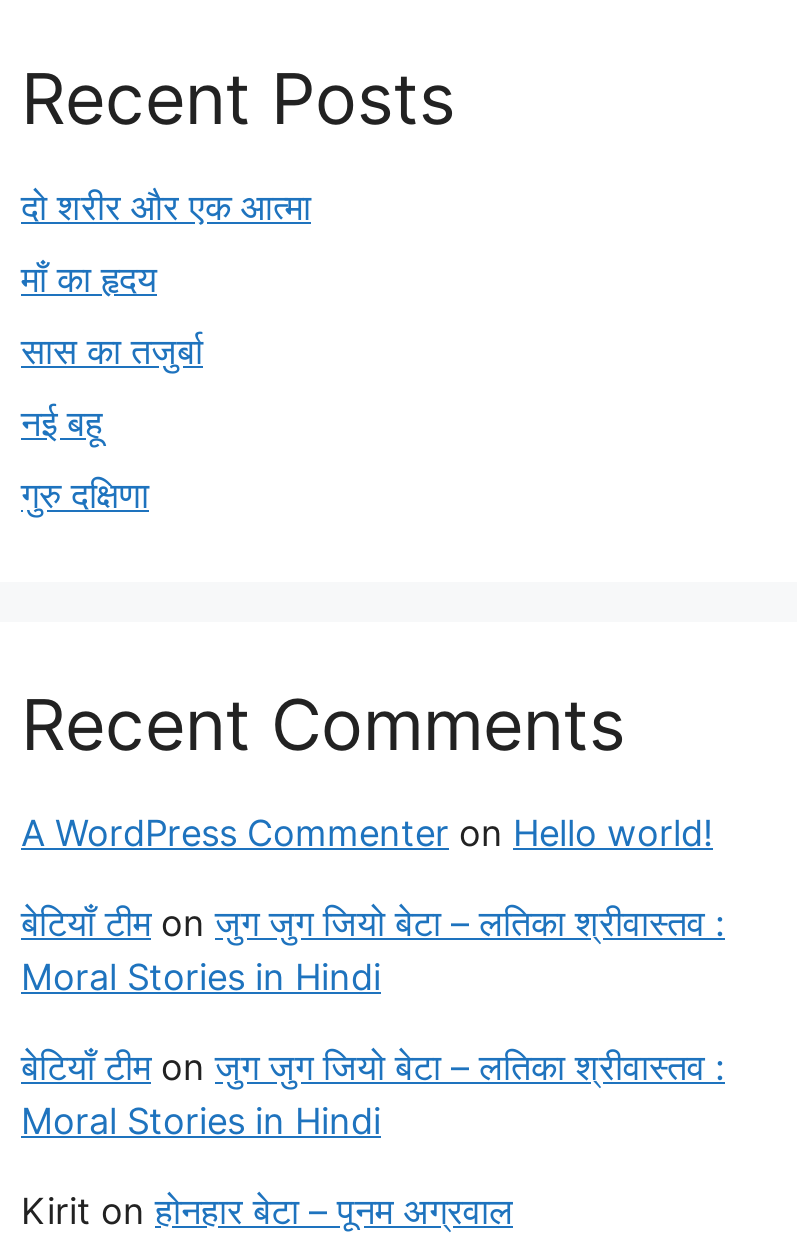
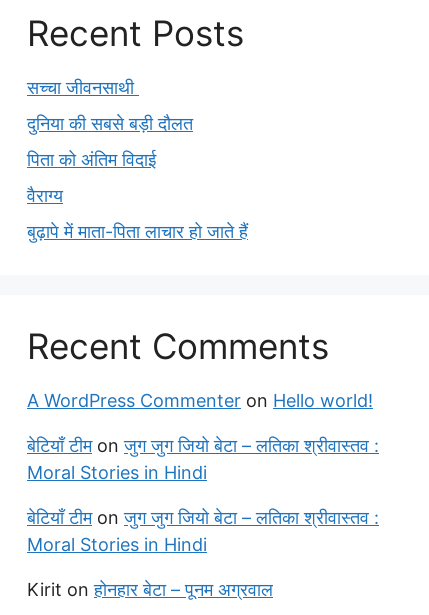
[21,186,311,228] दो शरीर और एक आत्मा -> [27,77,139,98] सच्चा जीवनसाथी
[21,258,157,300] माँ का हृदय -> [27,113,193,134] दुनिया की सबसे बड़ी दौलत
[21,330,203,372] सास का तजुर्बा -> [27,149,156,170] पिता को अंतिम विदाई
[21,402,103,444] नई बहू -> [27,185,63,206] वैराग्य
[21,474,149,516] गुरु दक्षिणा -> [27,221,248,242] बुढ़ापे में माता-पिता लाचार हो जाते हैं

